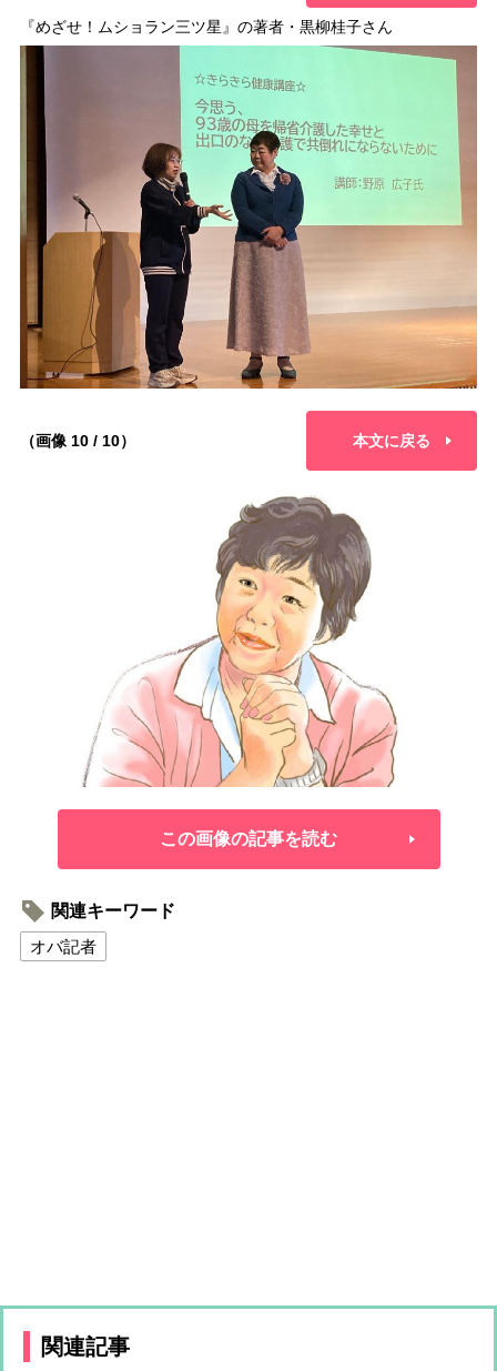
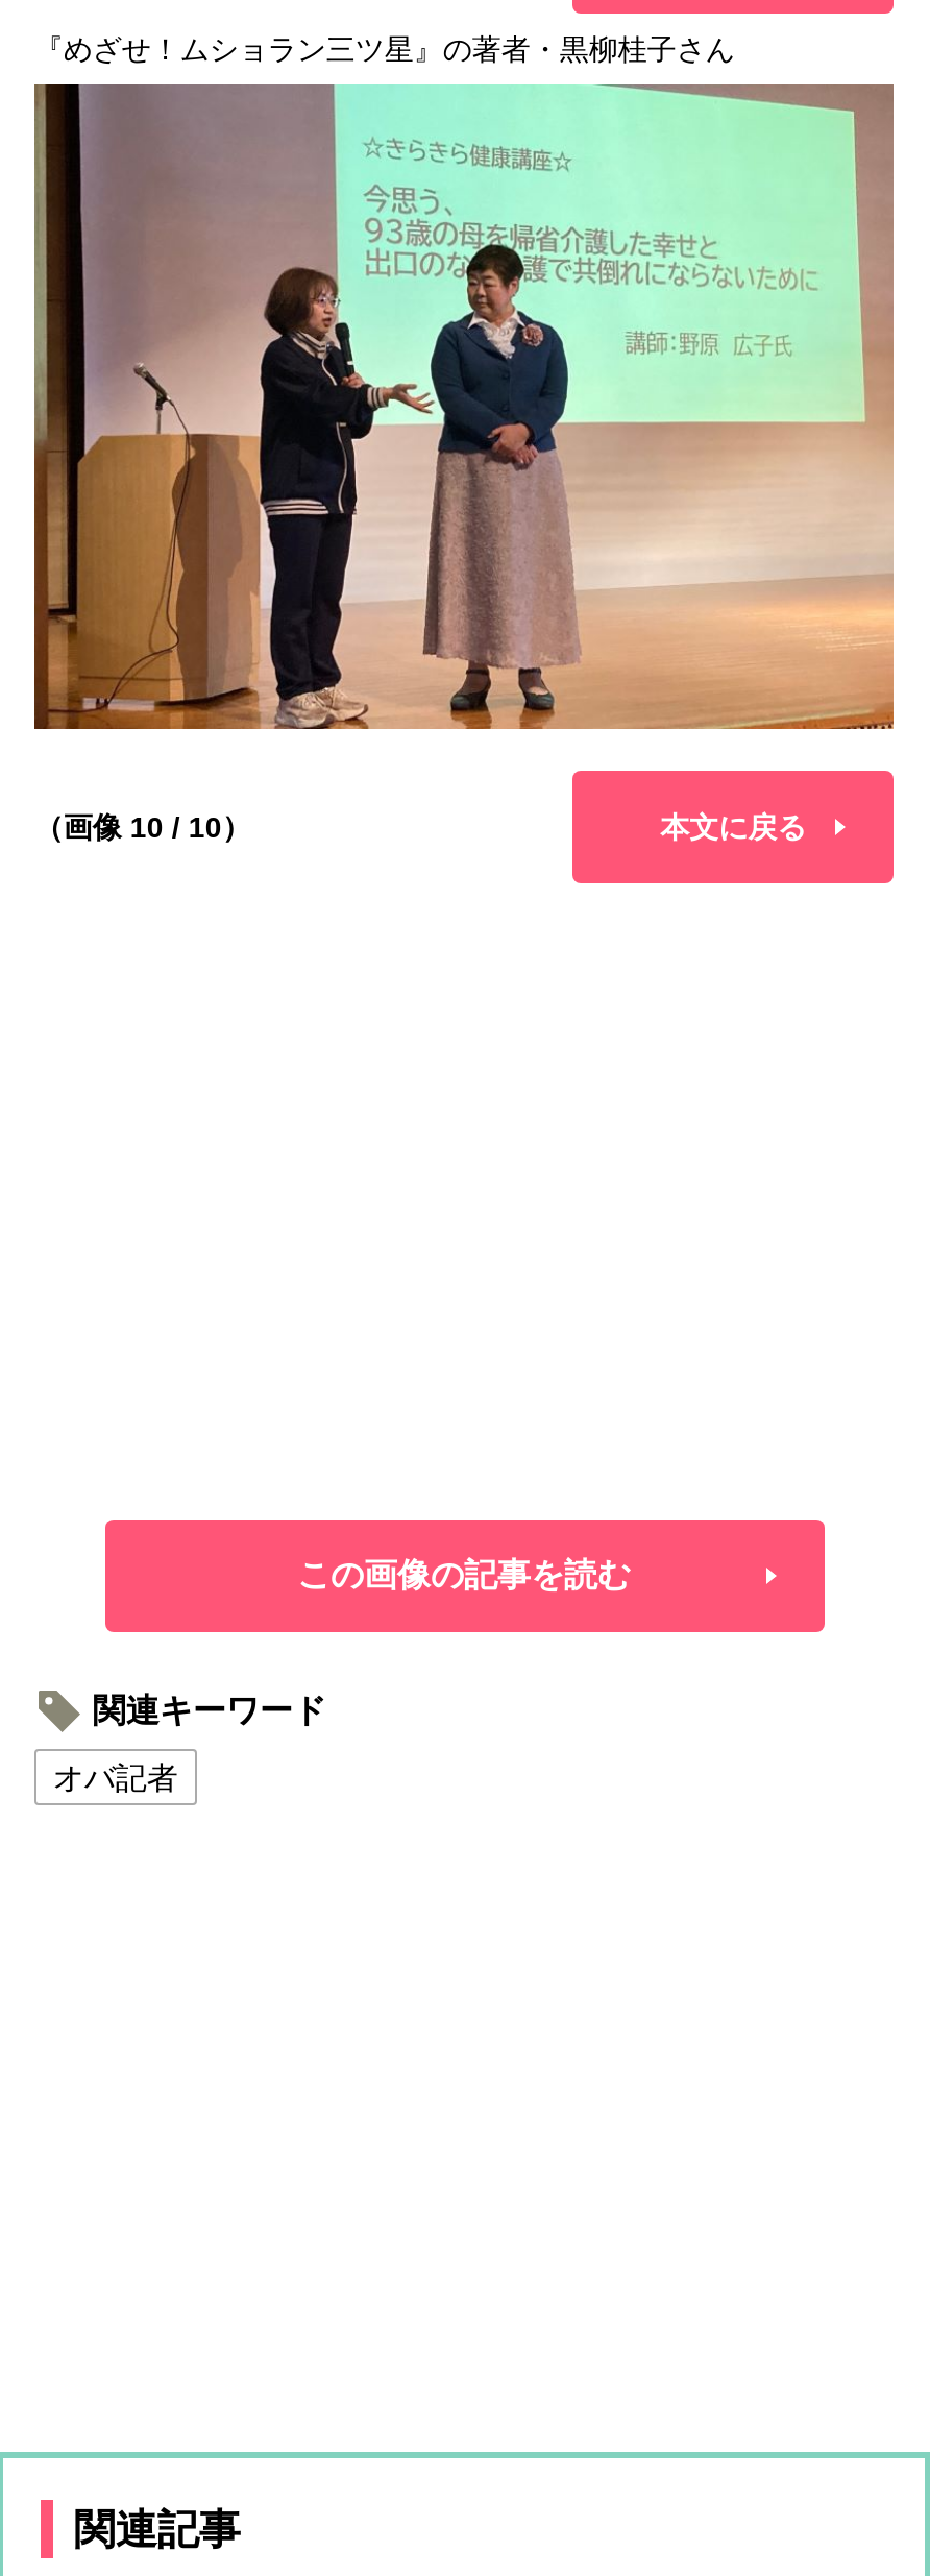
[82,495,398,788] [image] -> none

